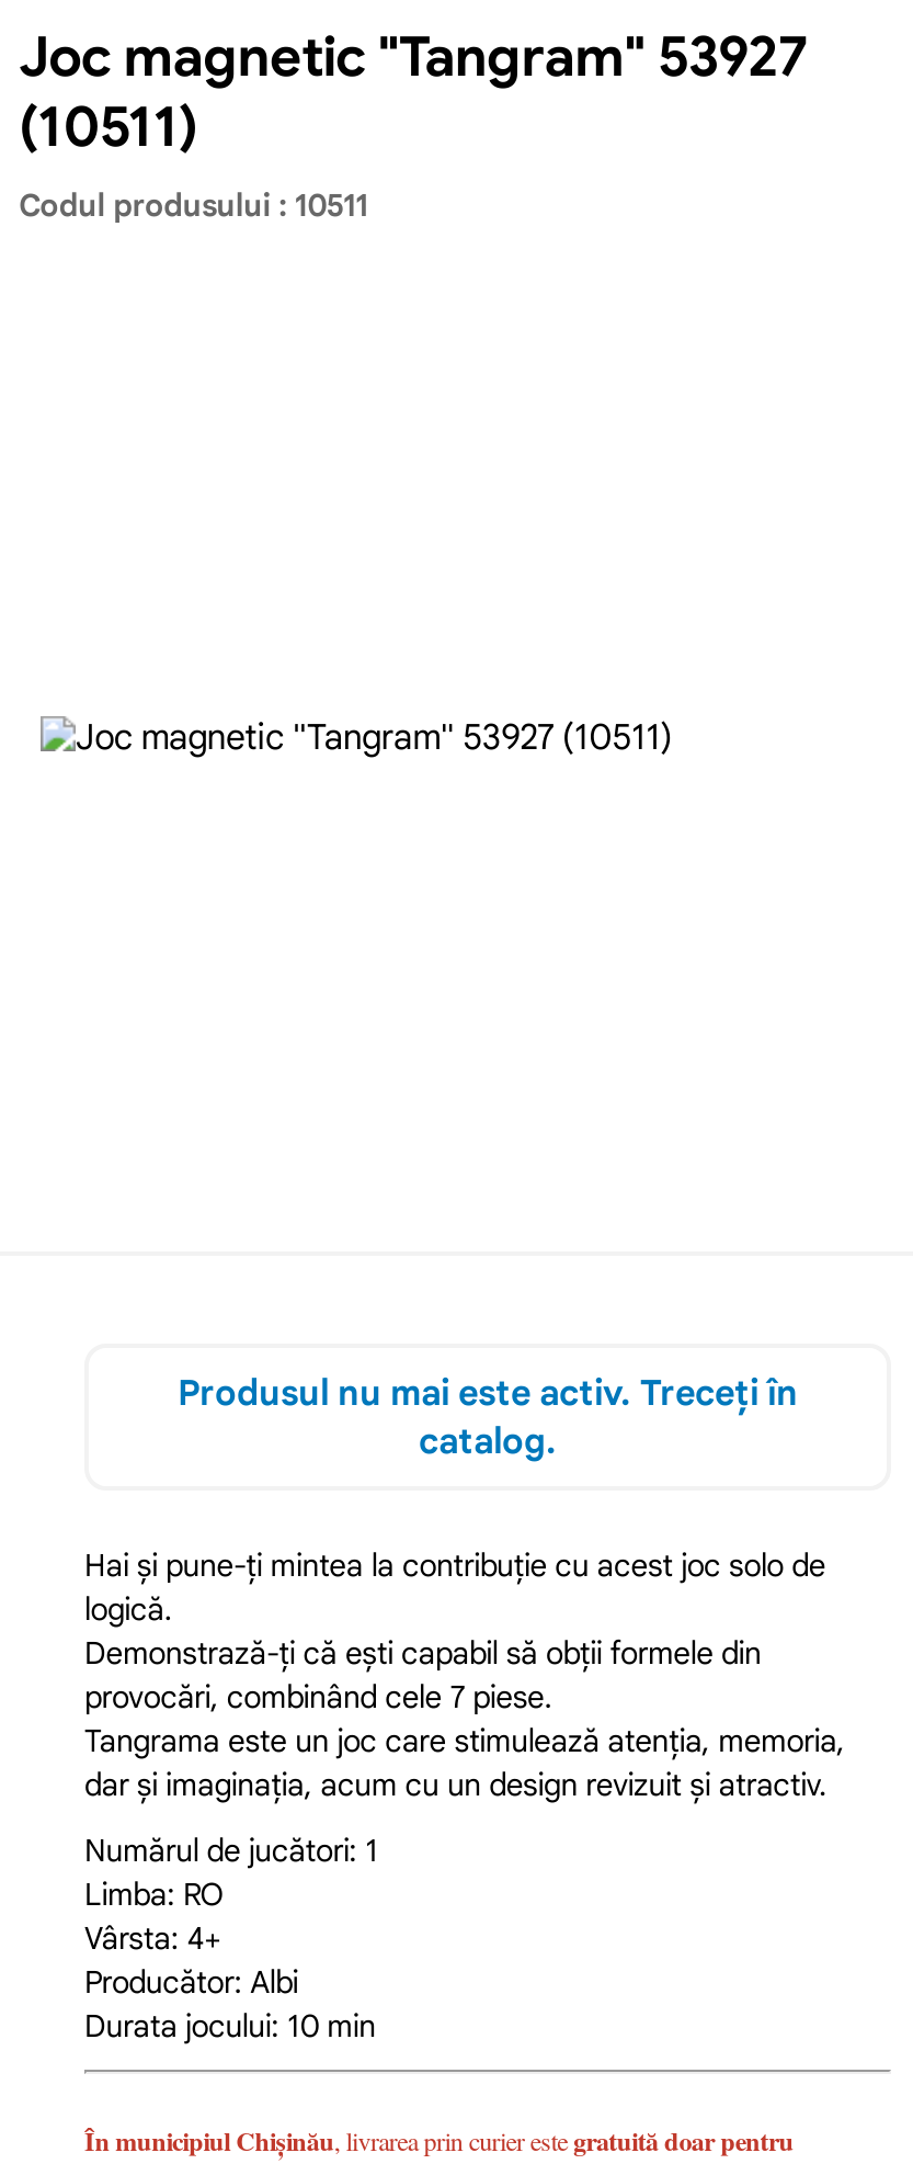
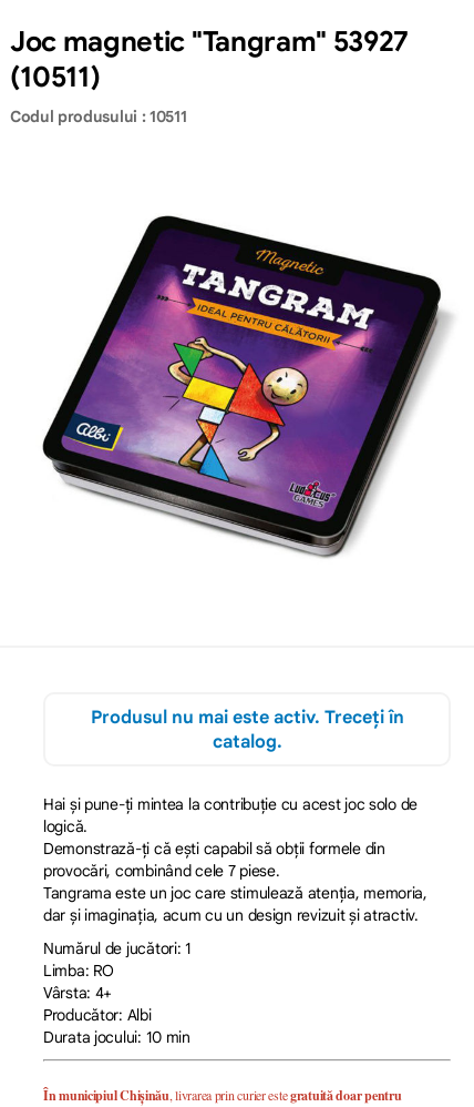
none -> [21,214,452,559] [image]

